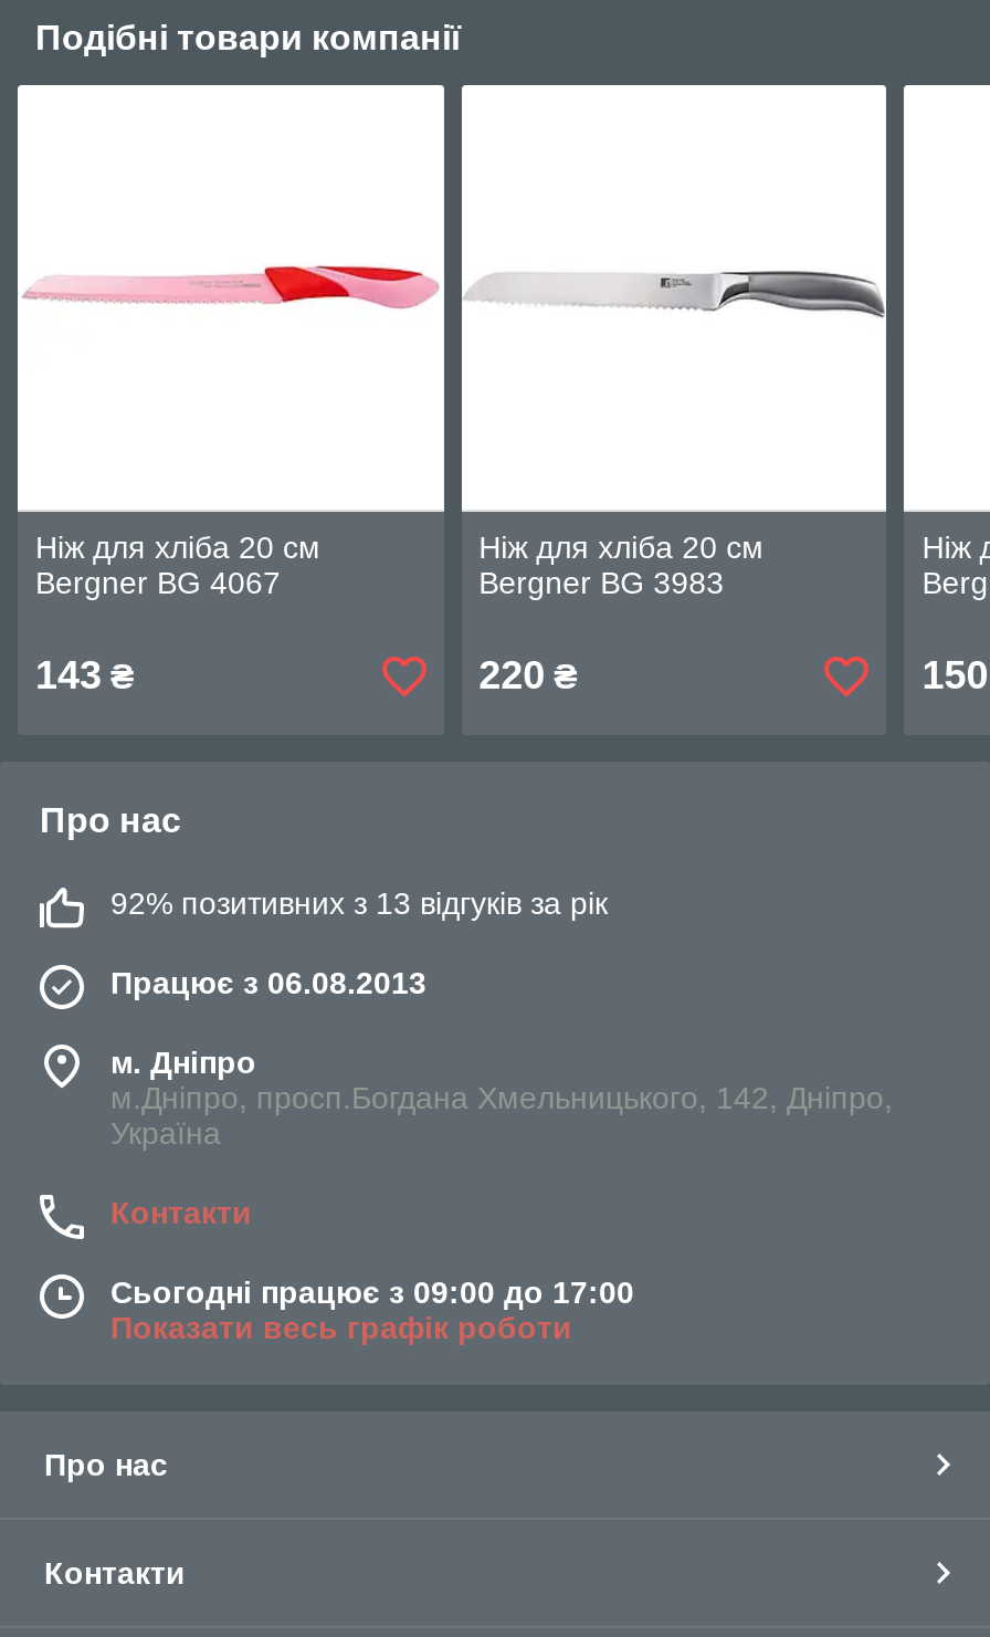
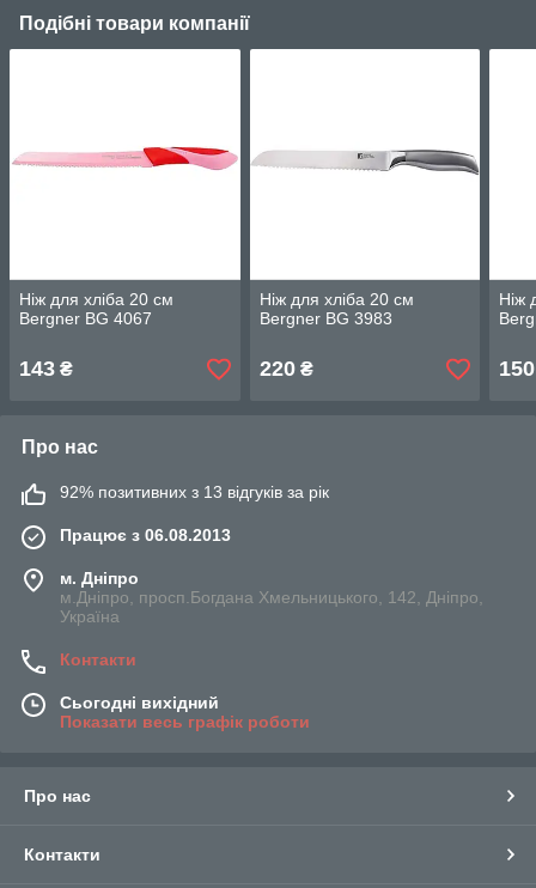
[110,1275,634,1311] Сьогодні працює з 09:00 до 17:00 -> [60,693,219,713] Сьогодні вихідний

